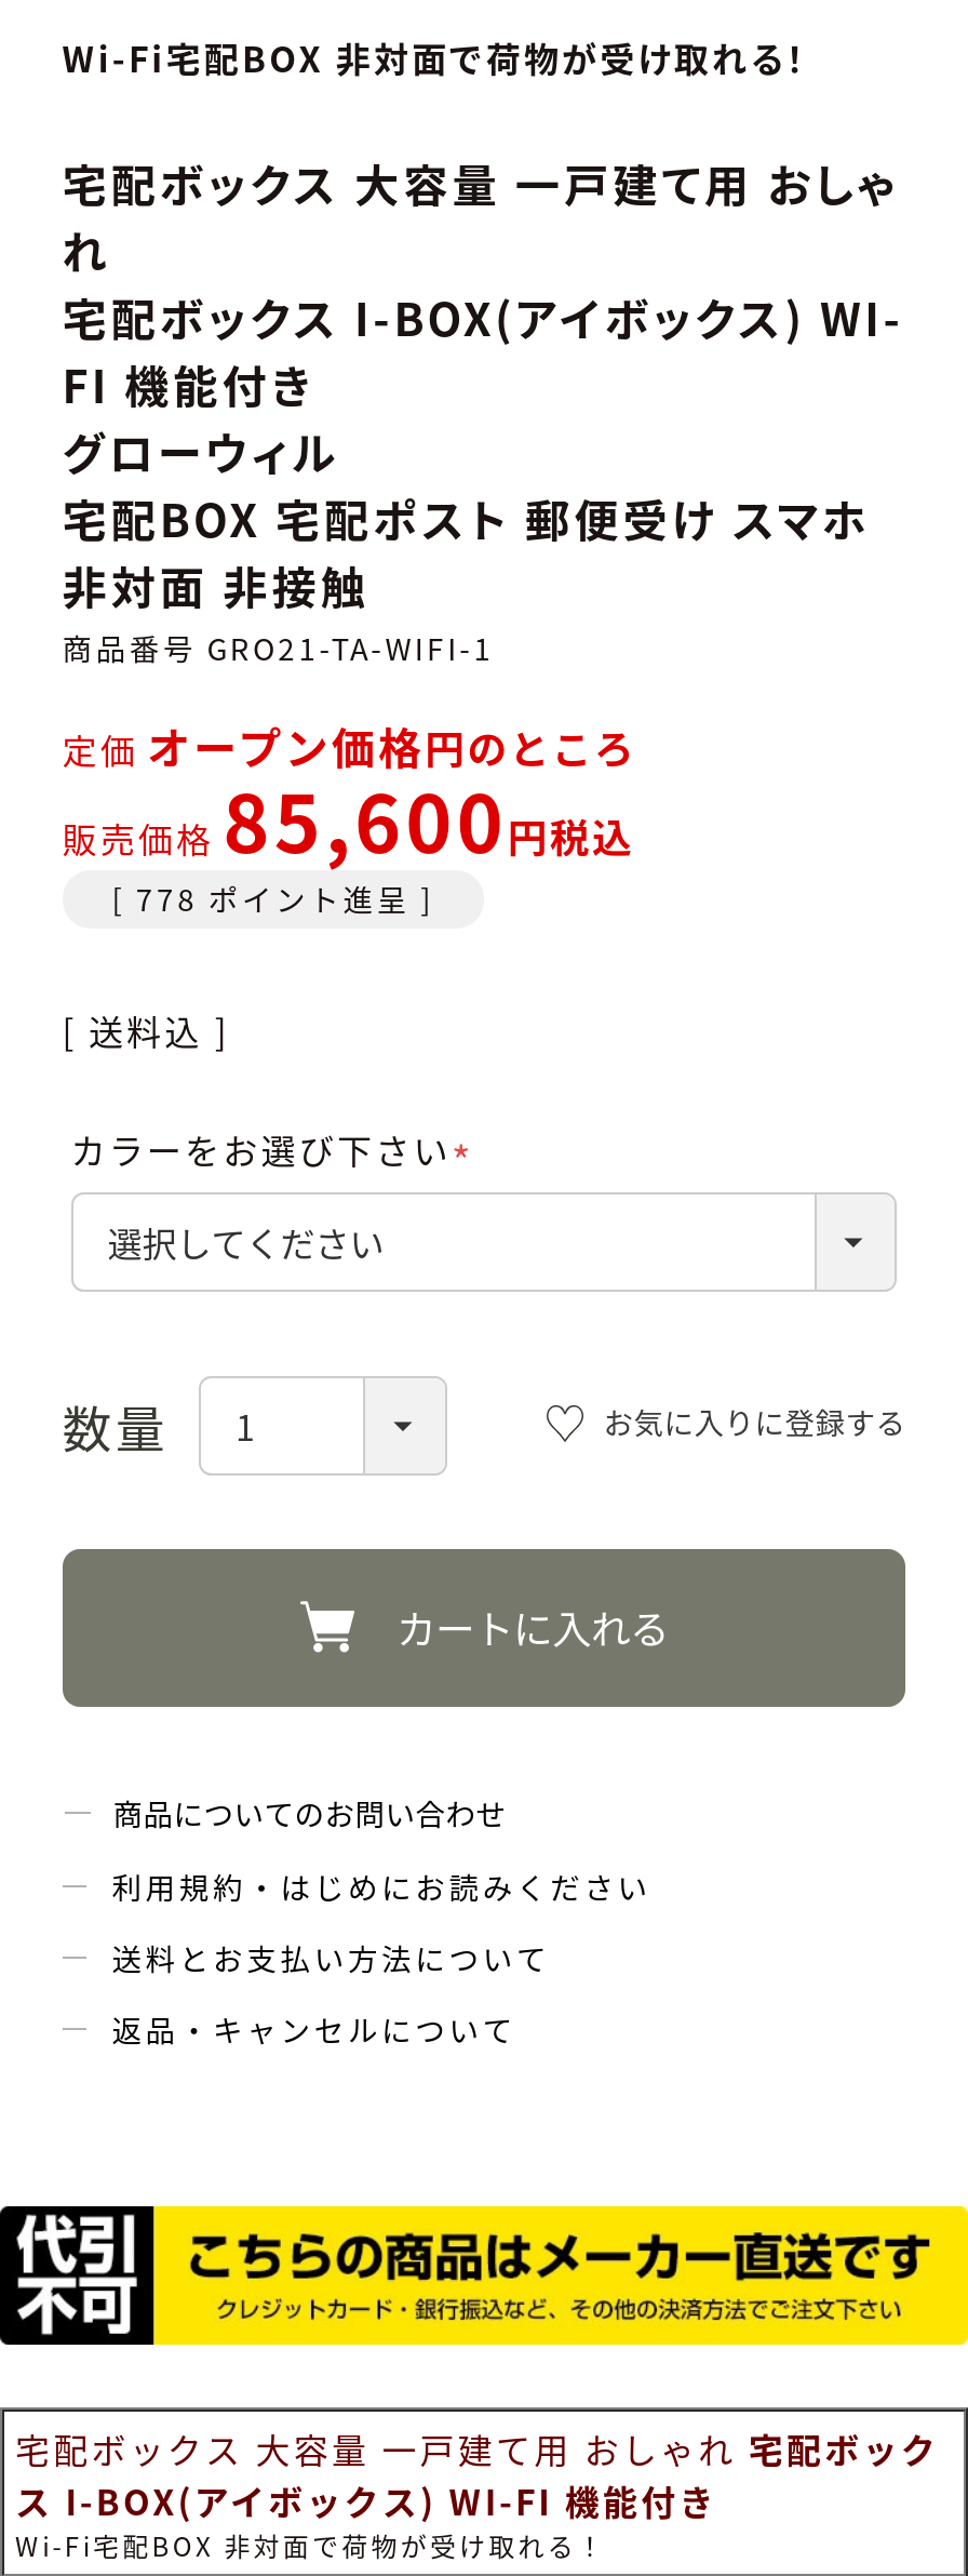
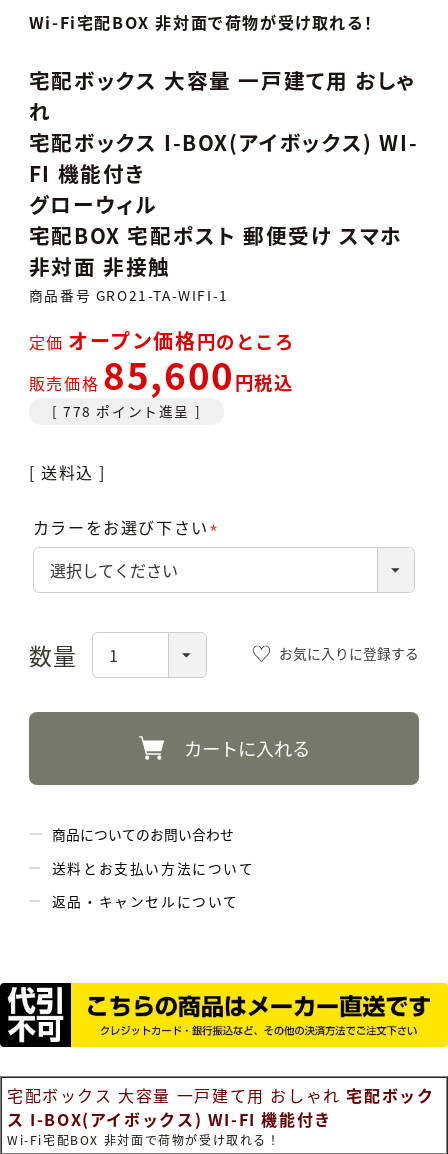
[112,1864,651,1908] 利用規約・はじめにお読みください -> none

